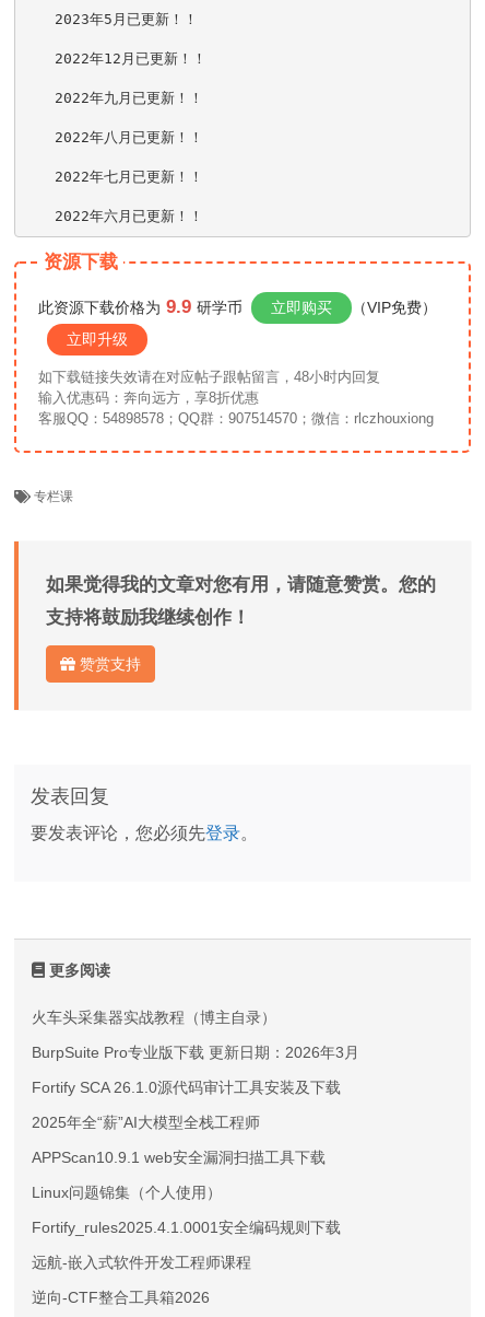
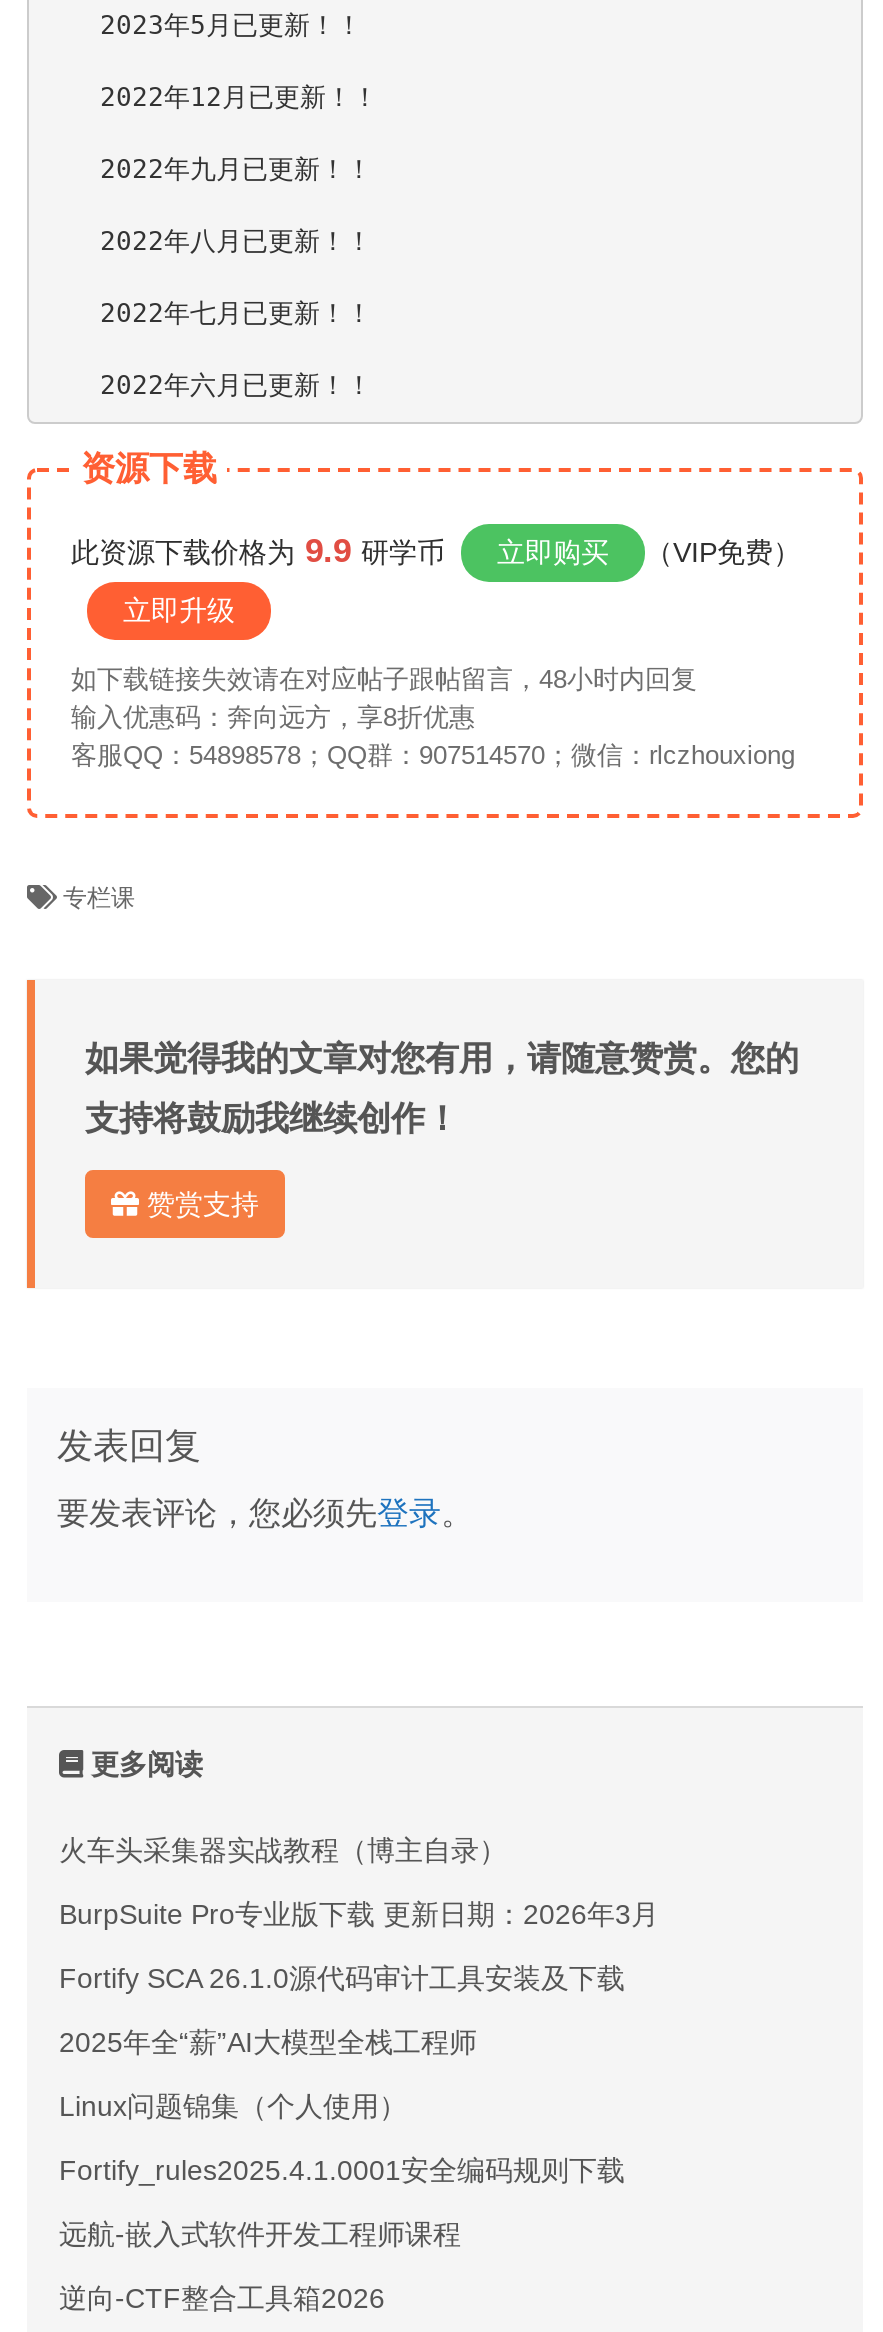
[32,1149,326,1166] APPScan10.9.1 web安全漏洞扫描工具下载 -> none

